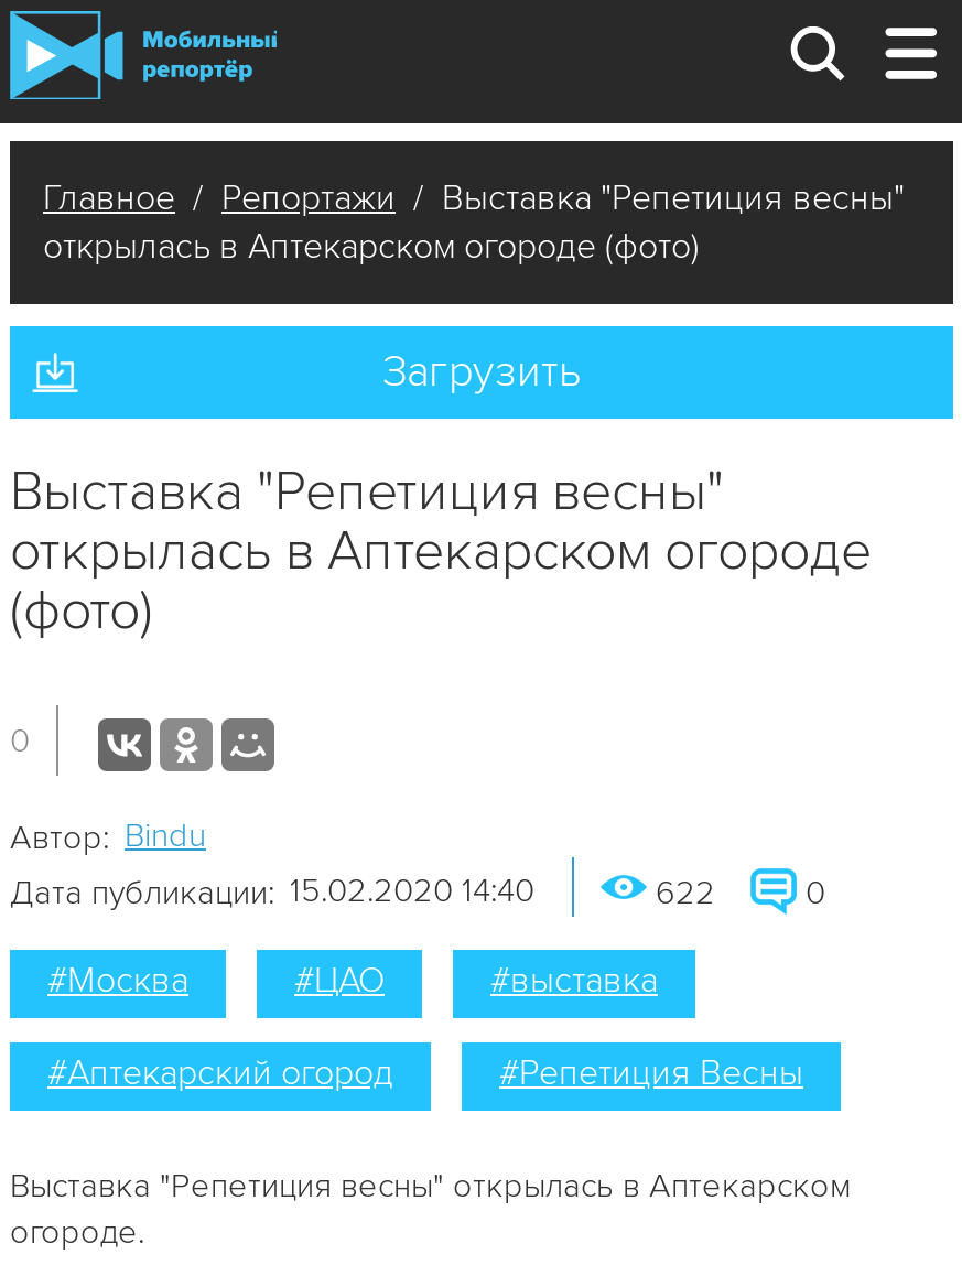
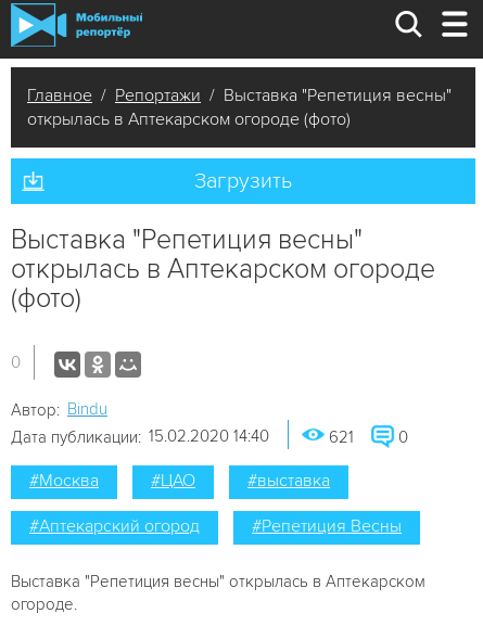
[656,872,715,912] 622 -> [329,427,354,447] 621

